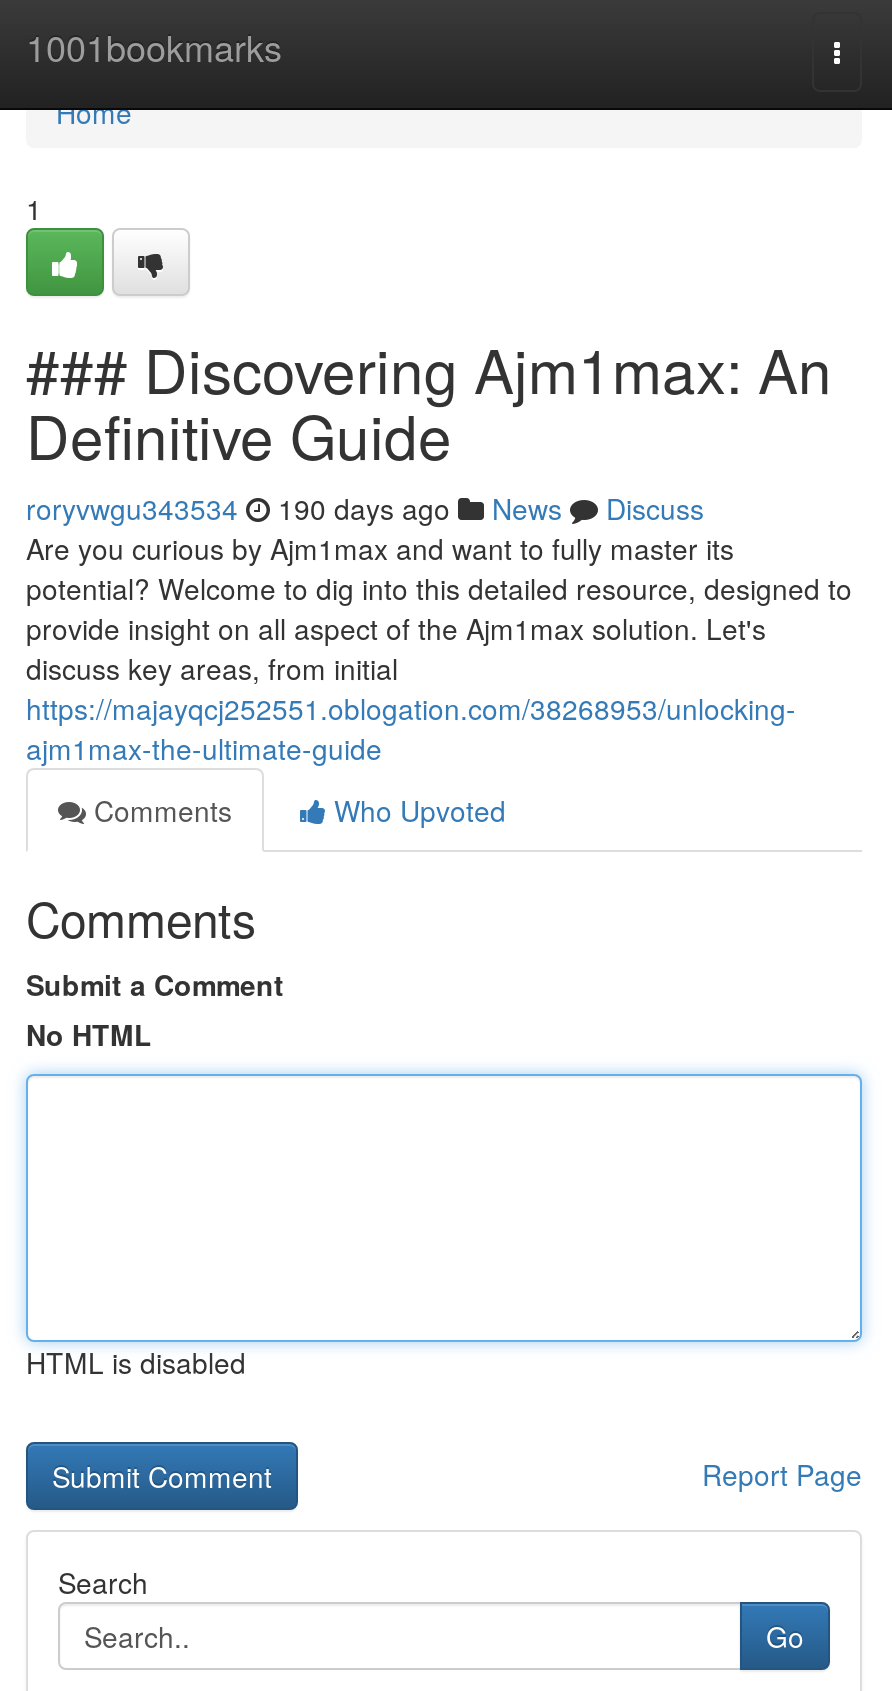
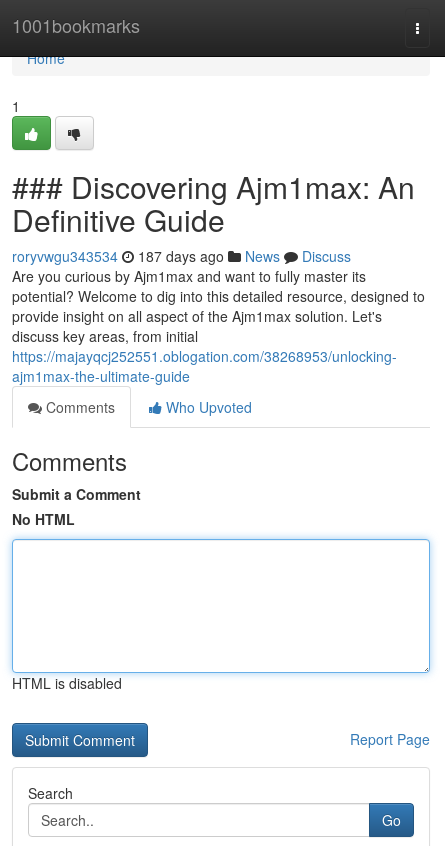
[26,488,704,528] roryvwgu343534 190 days ago News Discuss -> [12,246,351,266] roryvwgu343534 187 days ago News Discuss

